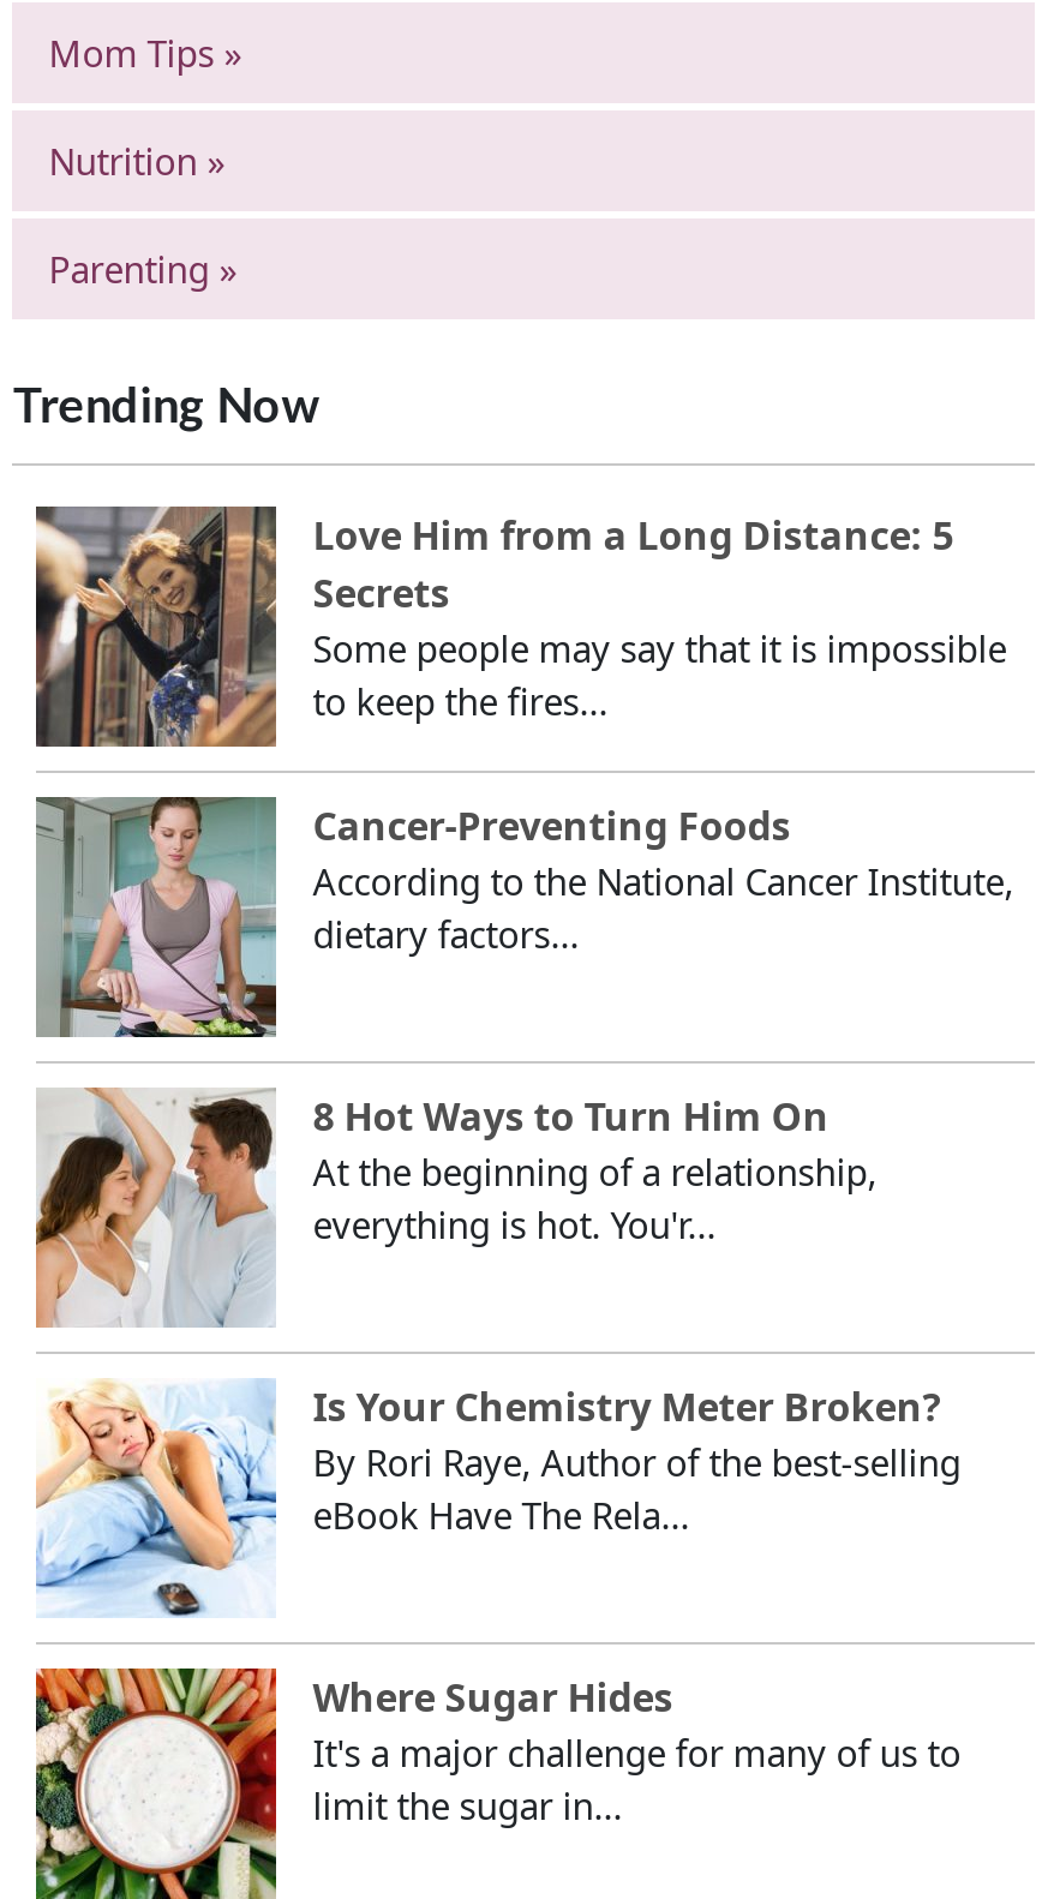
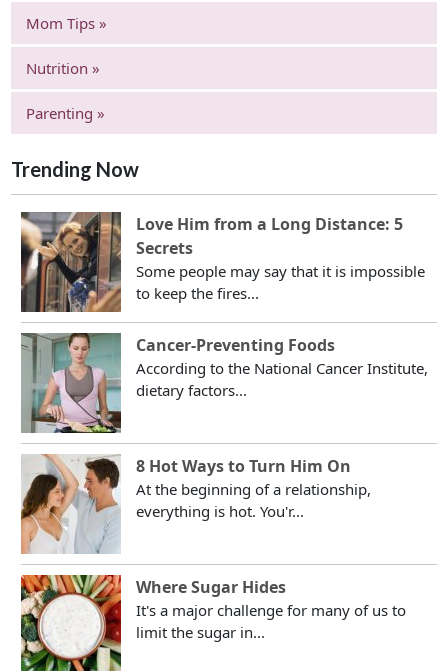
[36,1380,961,1618] [image] | Is Your Chemistry Meter Broken? | By Rori Raye, Author of the best-selling | eBook Have The Rela... -> none

